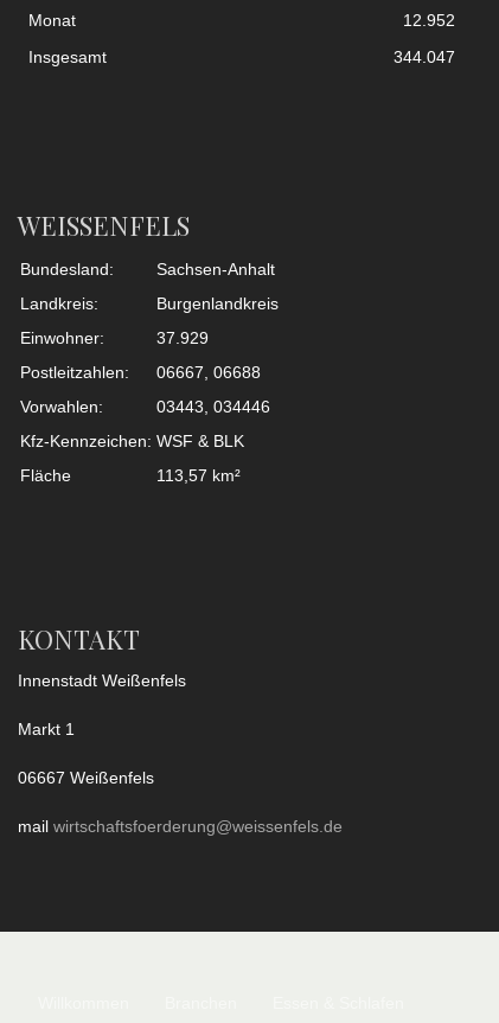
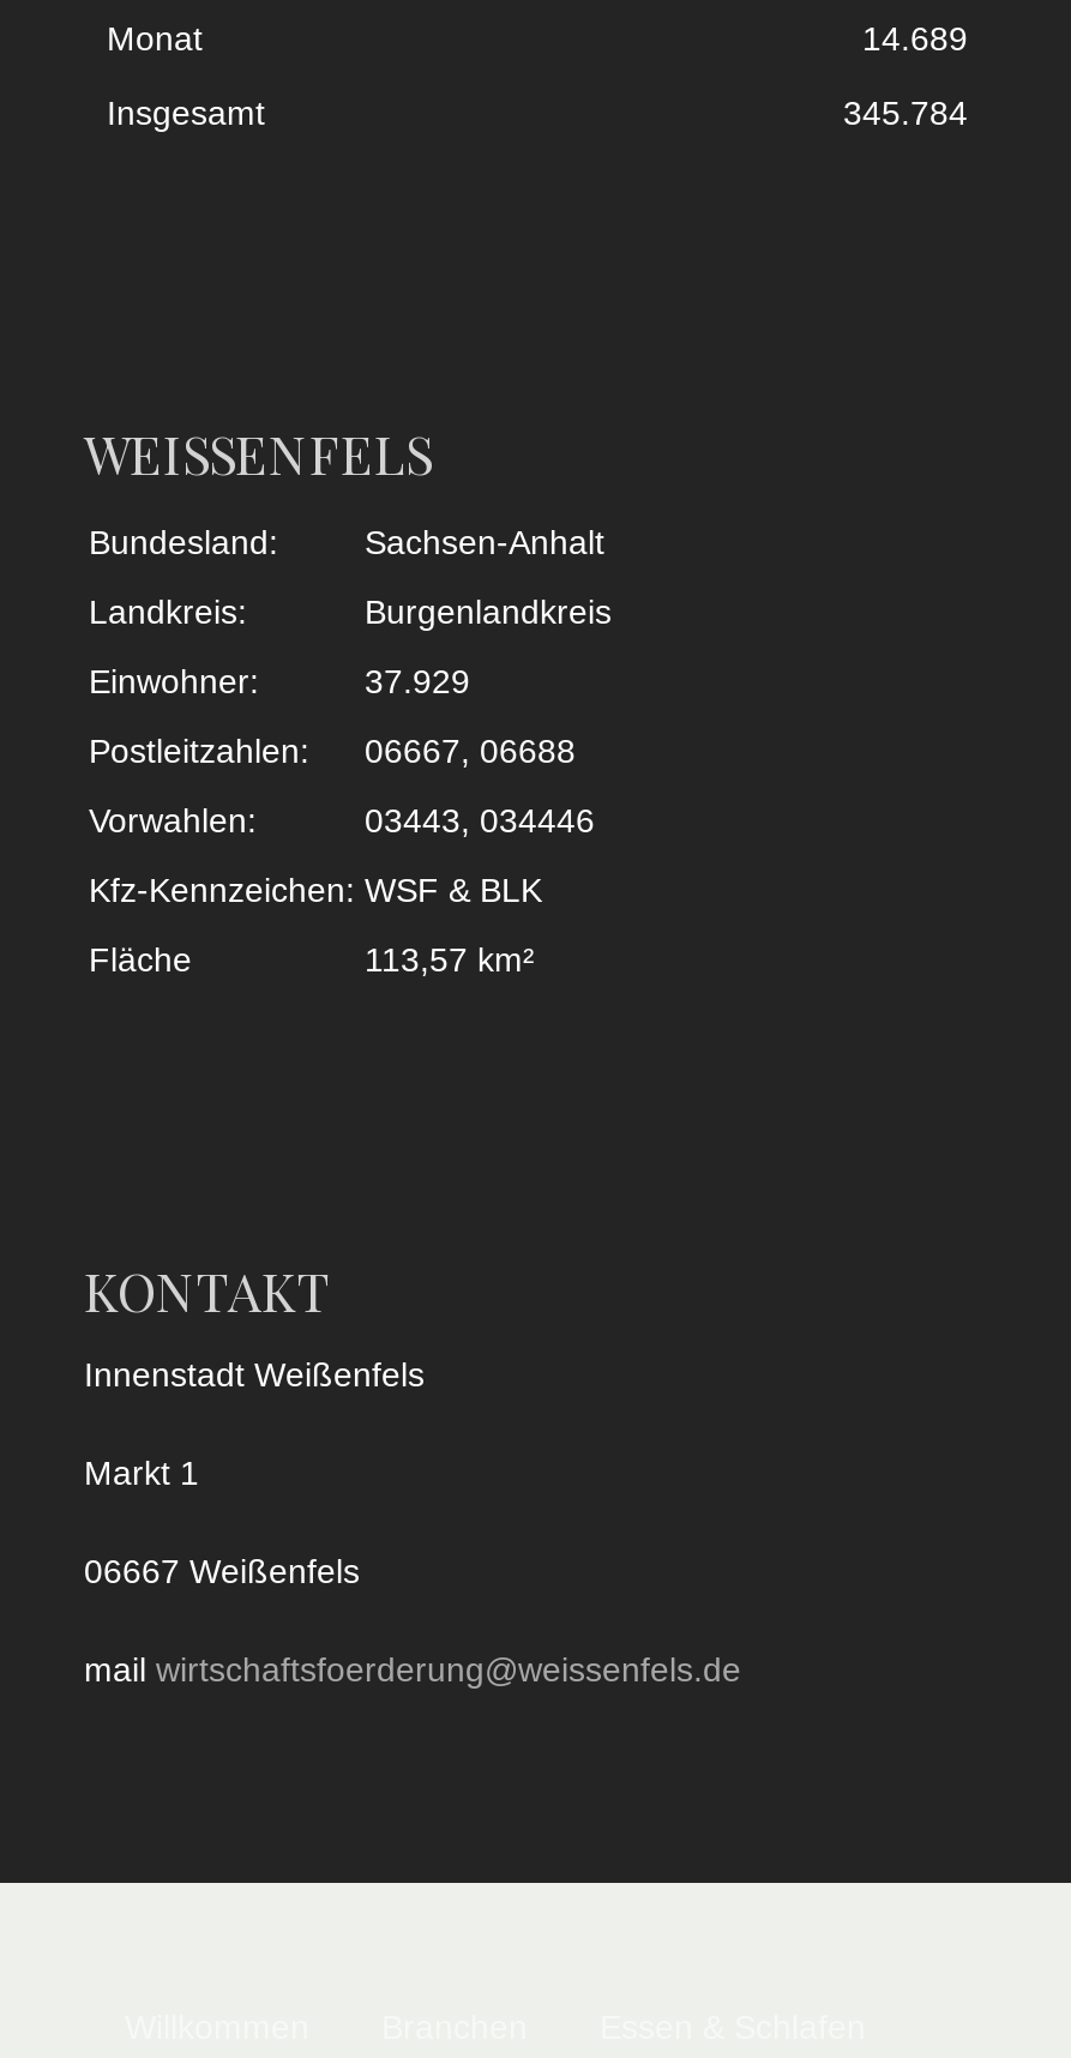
[402,10,455,29] 12.952 -> [862,19,968,57] 14.689
[393,47,455,66] 344.047 -> [843,93,968,131] 345.784

